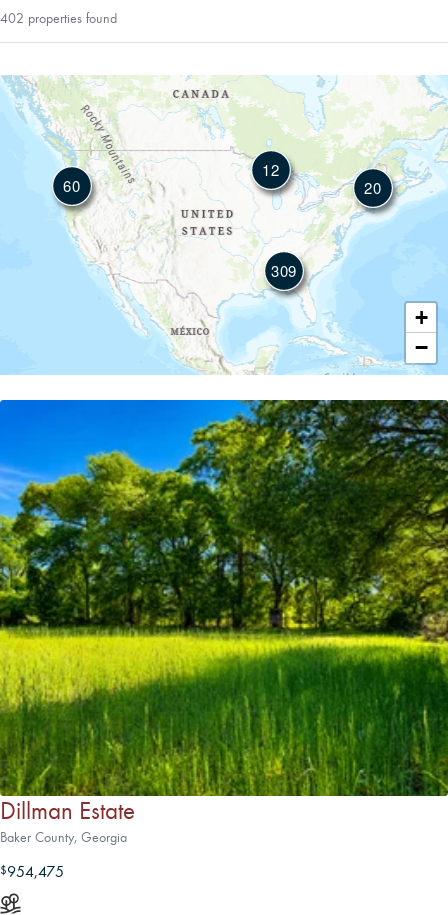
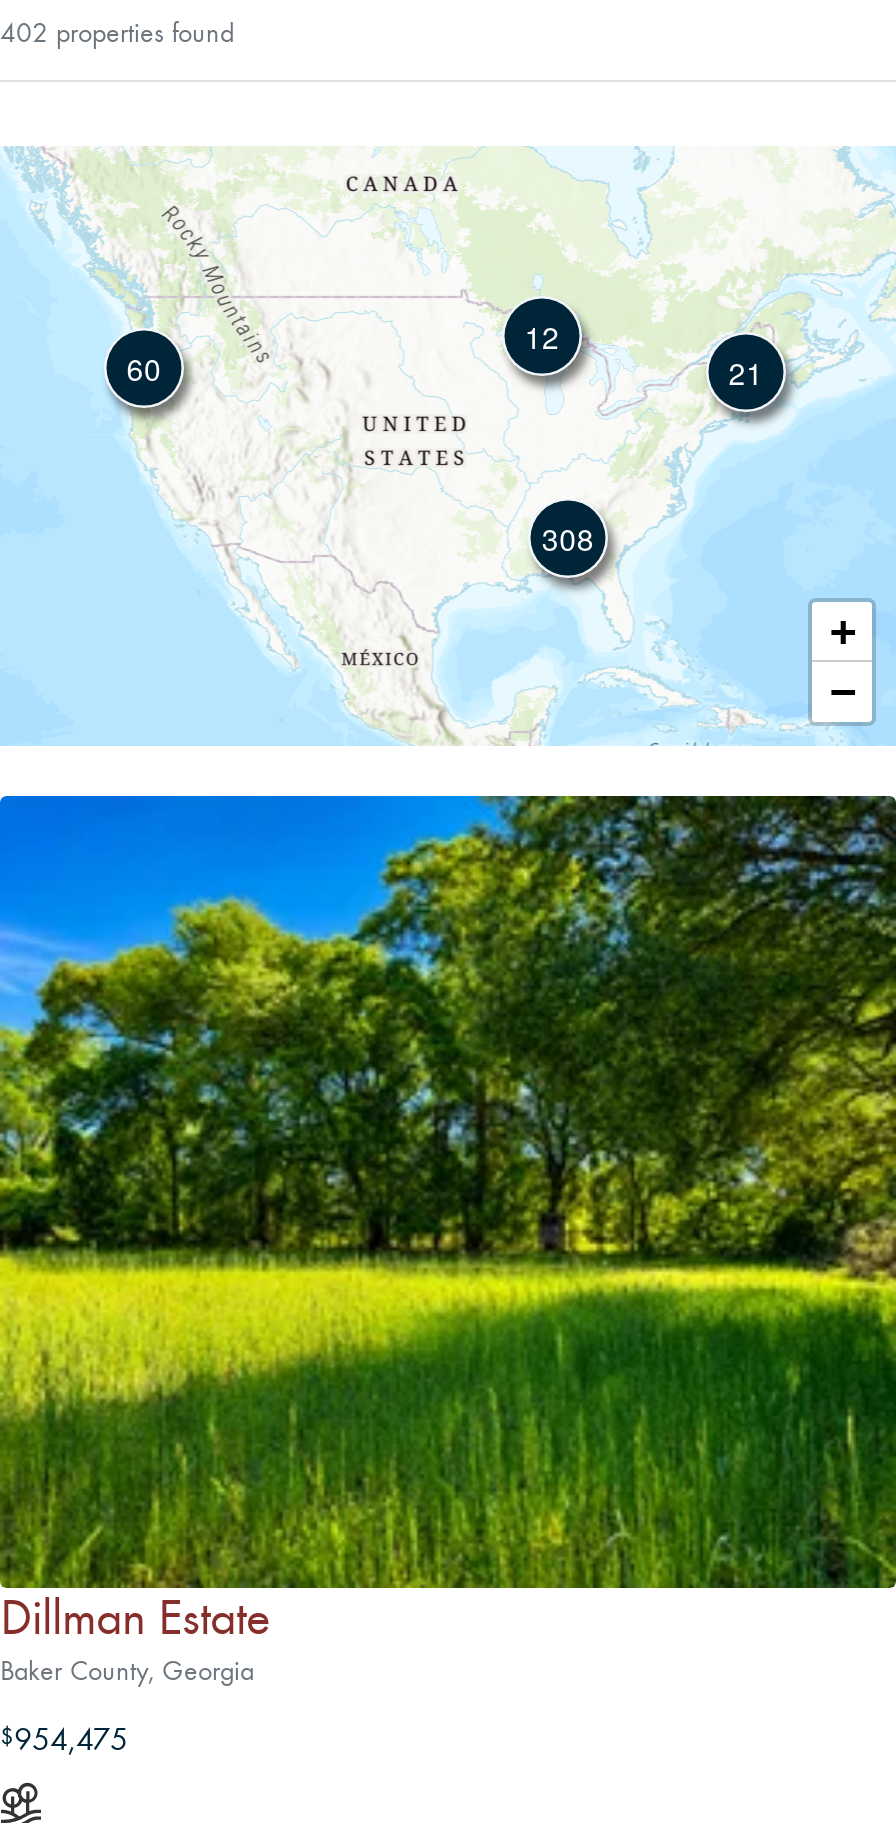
[364,177,382,198] 20 -> [728,350,764,392] 21
[271,260,297,281] 309 -> [542,516,594,558] 308

